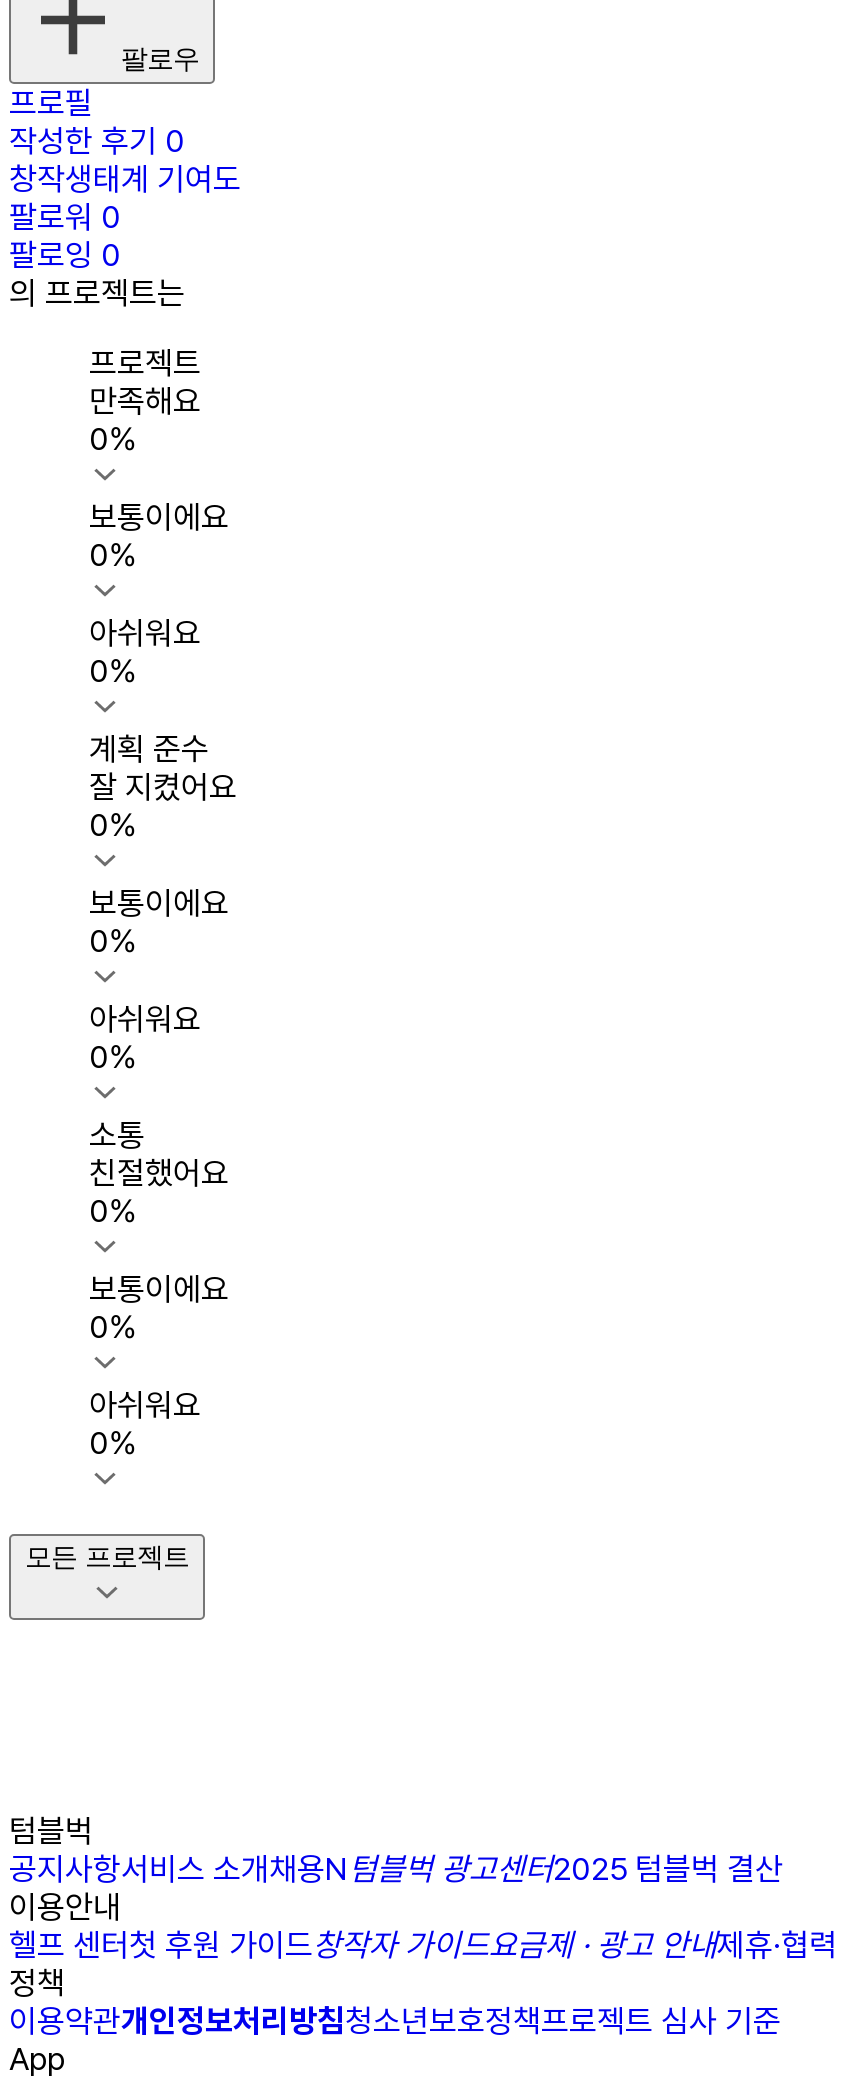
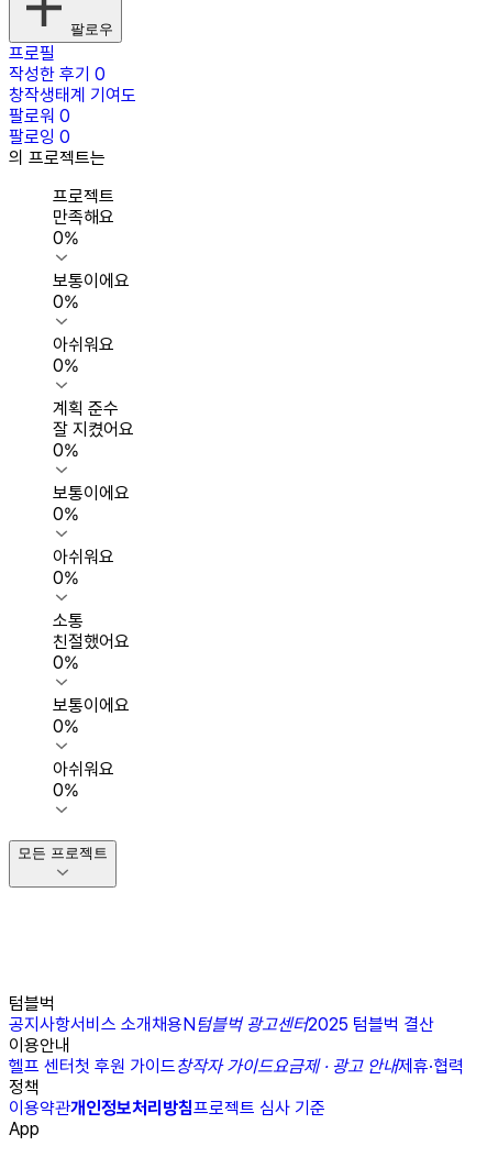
[9,2002,781,2040] 이용약관개인정보처리방침청소년보호정책프로젝트 심사 기준 -> [9,1098,325,1119] 이용약관개인정보처리방침프로젝트 심사 기준

